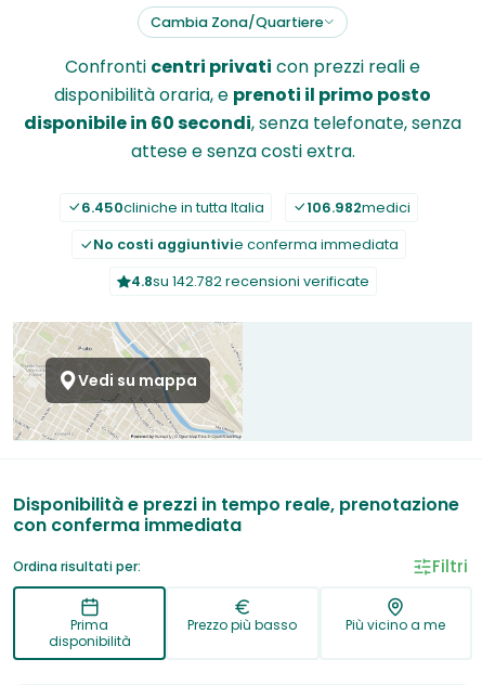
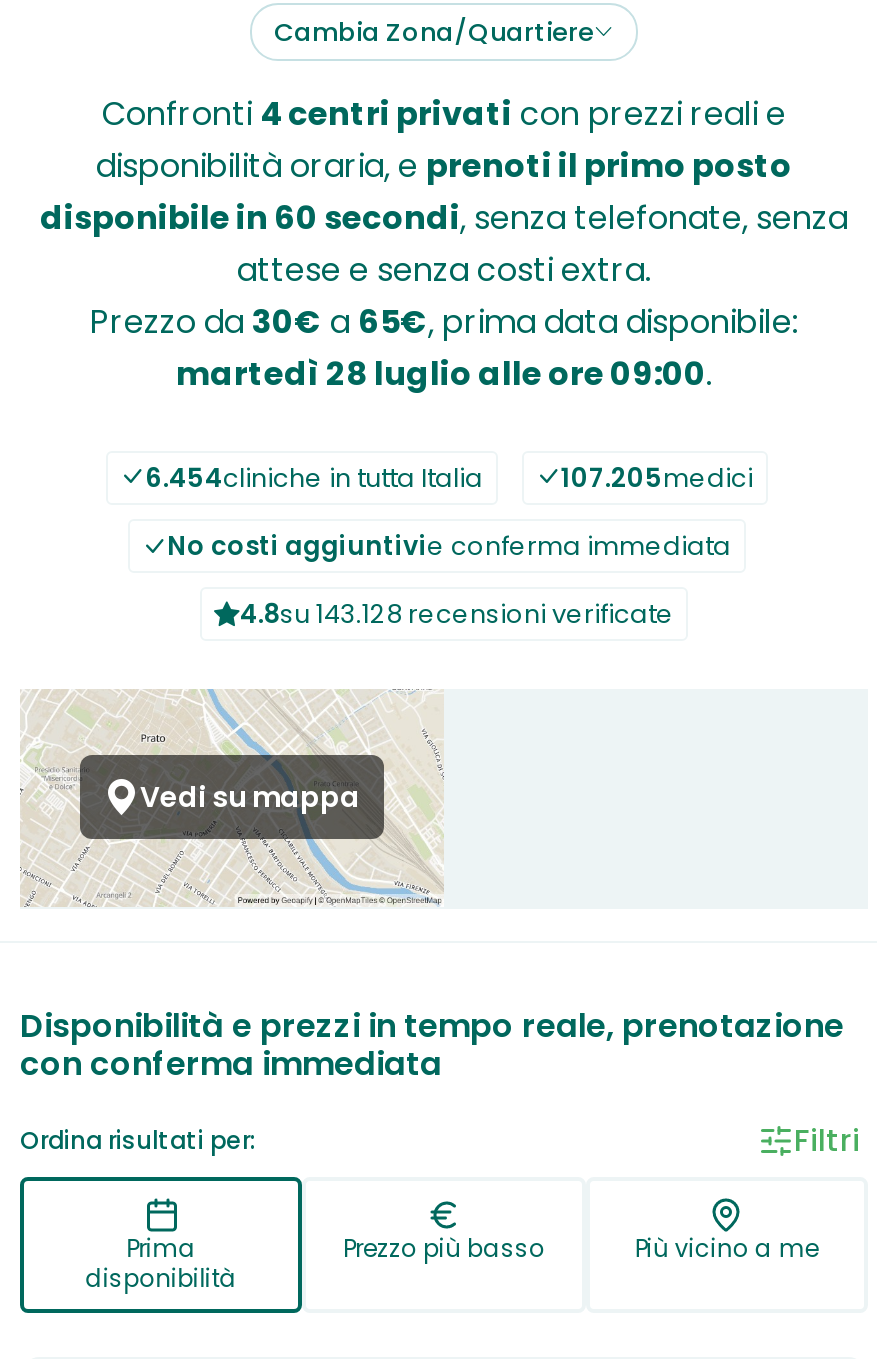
[65,54,420,79] Confronti centri privati con prezzi reali e -> [102,91,786,137] Confronti 4 centri privati con prezzi reali e
none -> [90,299,798,397] Prezzo da 30€a 65€, prima data disponibile: | martedì 28 luglio alle ore 09:00.
[81,198,264,217] 6.450cliniche in tutta Italia -> [145,461,483,495] 6.454cliniche in tutta Italia
[306,198,410,217] 106.982medici -> [561,461,753,495] 107.205medici
[131,272,369,291] 4.8su 142.782 recensioni verificate -> [240,598,674,632] 4.8su 143.128 recensioni verificate

